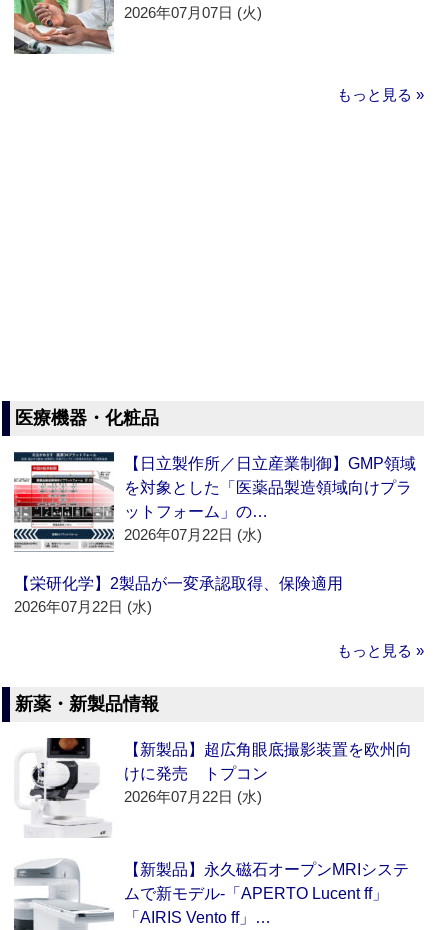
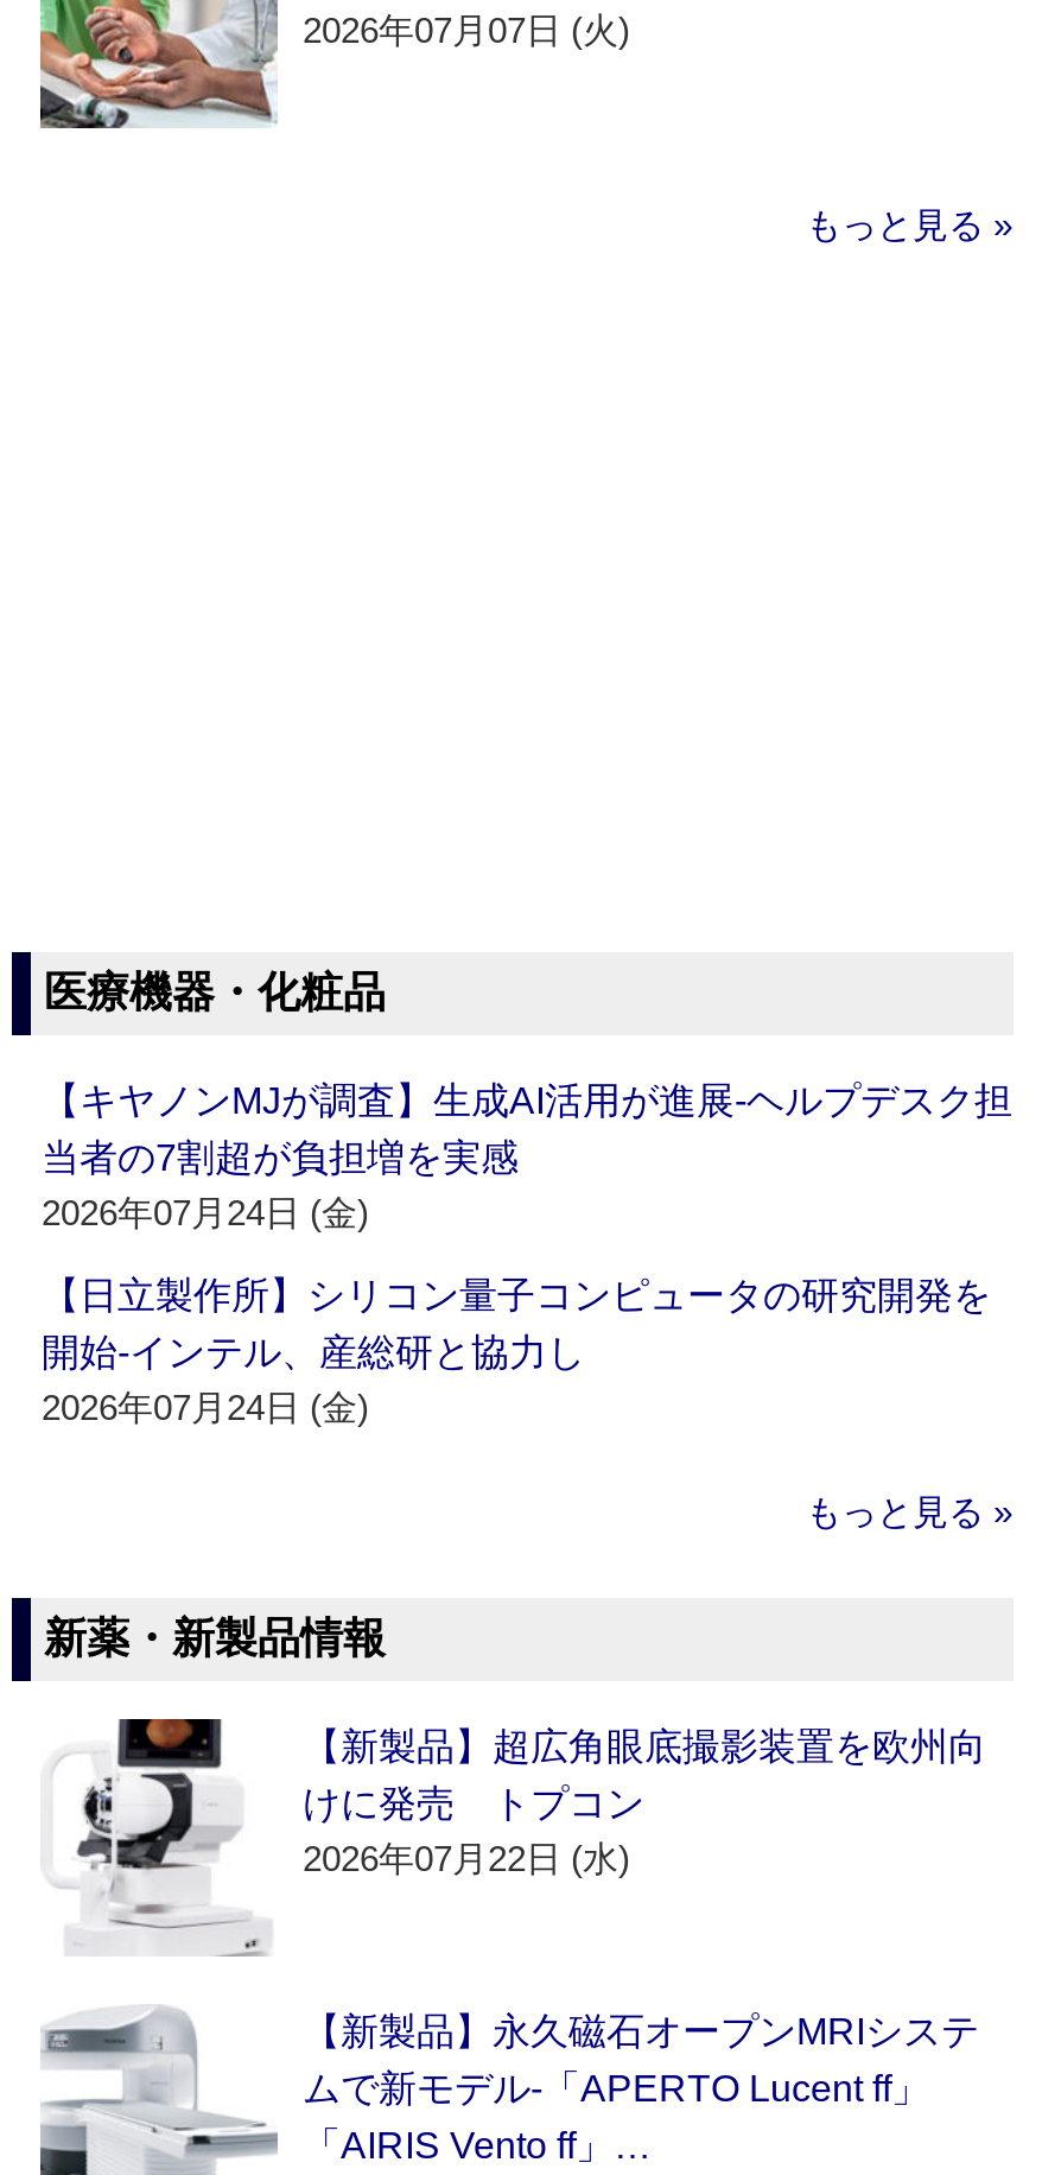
[124,455,416,543] 【日立製作所／日立産業制御】GMP領域 | を対象とした「医薬品製造領域向けプラ | ットフォーム」の… | 2026年07月22日 (水) -> [41,1081,1012,1233] 【キヤノンMJが調査】生成AI活用が進展‐ヘルプデスク担 | 当者の7割超が負担増を実感 | 2026年07月24日 (金)
[14,575,343,615] 【栄研化学】2製品が一変承認取得、保険適用 | 2026年07月22日 (水) -> [41,1276,991,1428] 【日立製作所】シリコン量子コンピュータの研究開発を | 開始‐インテル、産総研と協力し | 2026年07月24日 (金)

